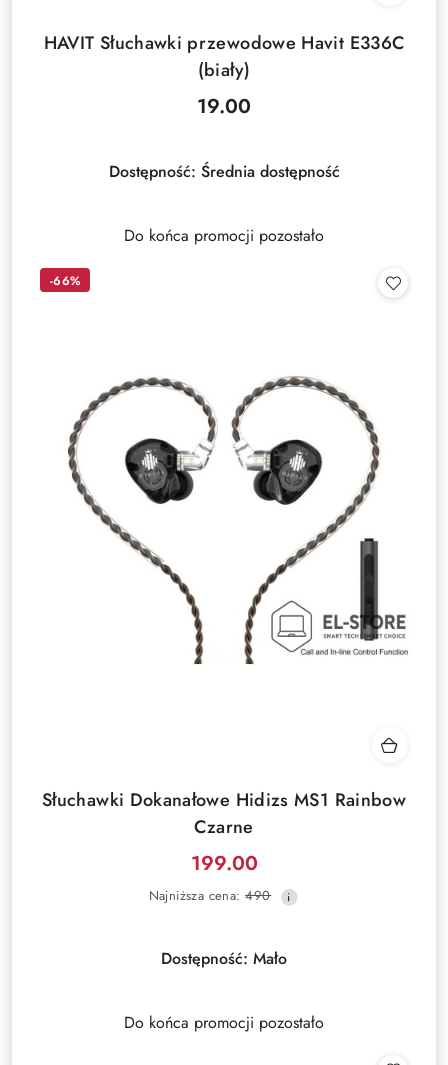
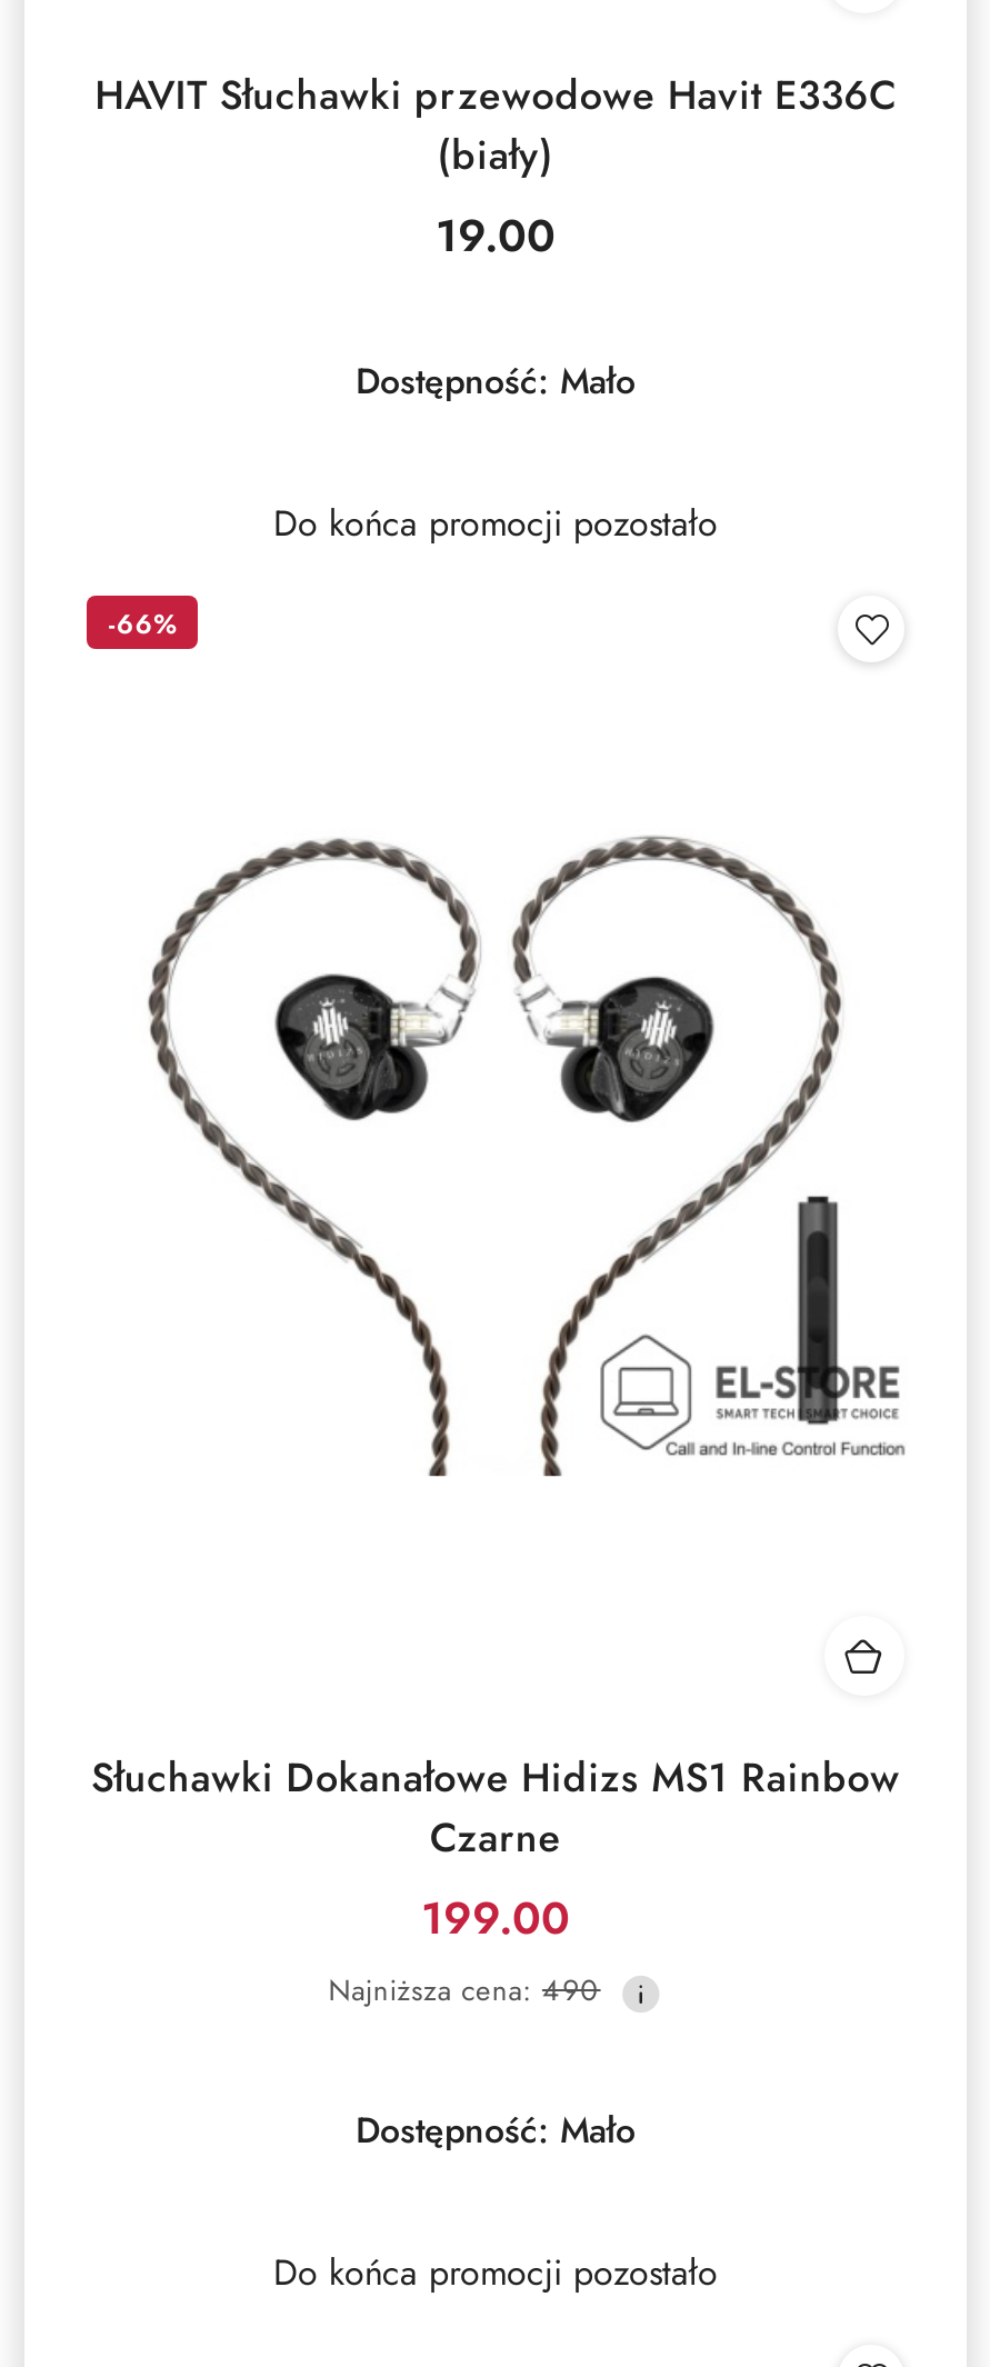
[108,160,339,183] Dostępność: Średnia dostępność -> [356,355,636,406] Dostępność: Mało

